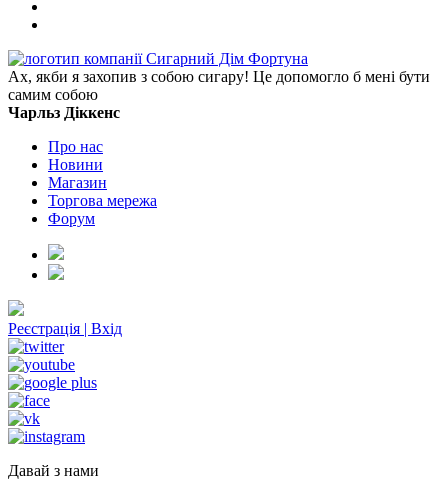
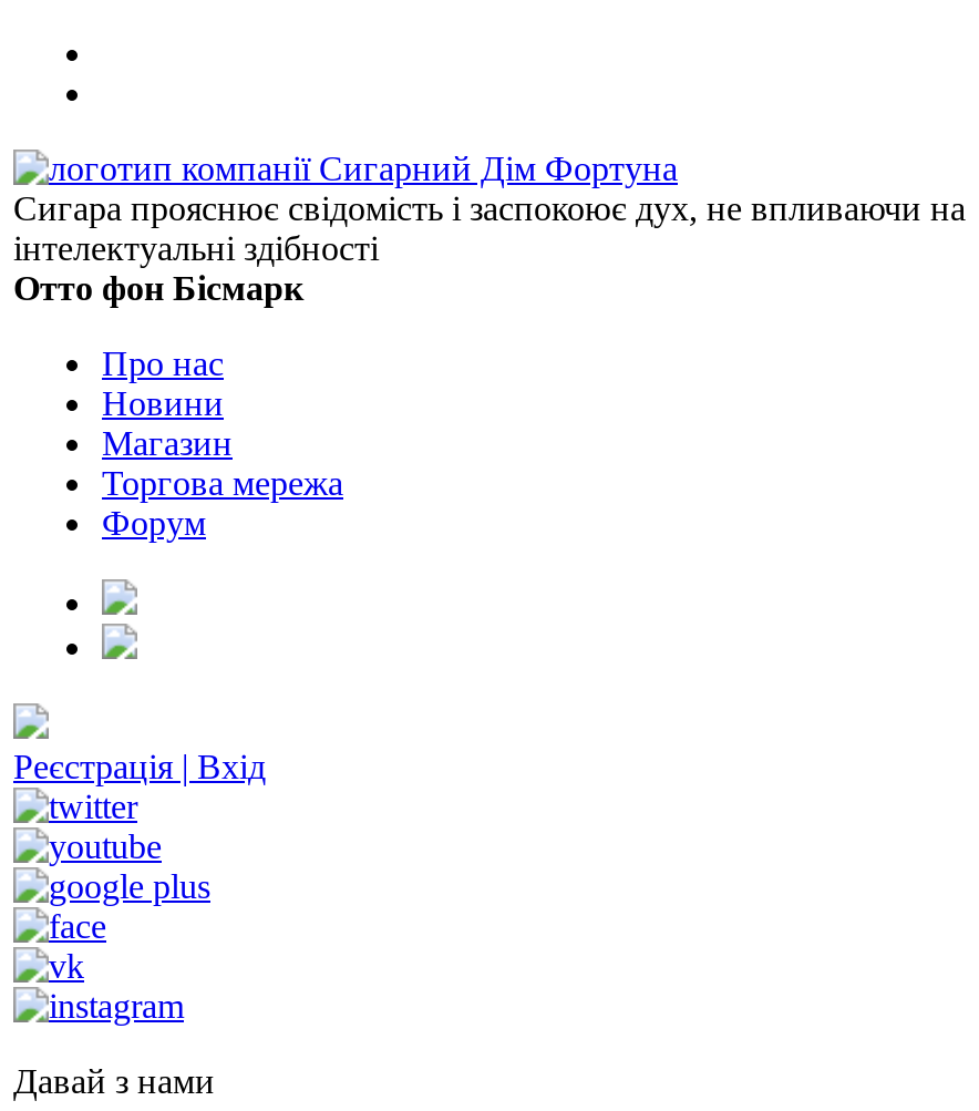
[8,68,430,121] Ах, якби я захопив з собою сигару! Це допомогло б мені бути | самим собою | Чарльз Діккенс -> [13,189,966,307] Сигара прояснює свідомість і заспокоює дух, не впливаючи на | інтелектуальні здібності | Отто фон Бісмарк

